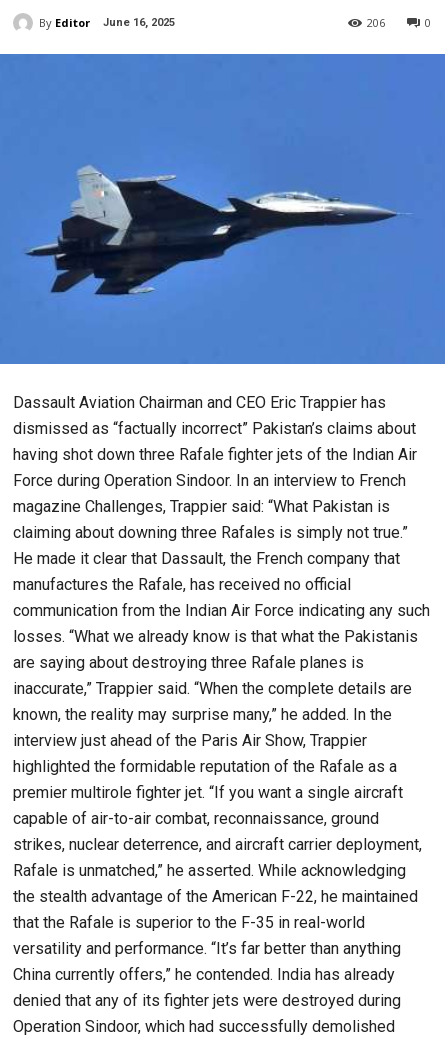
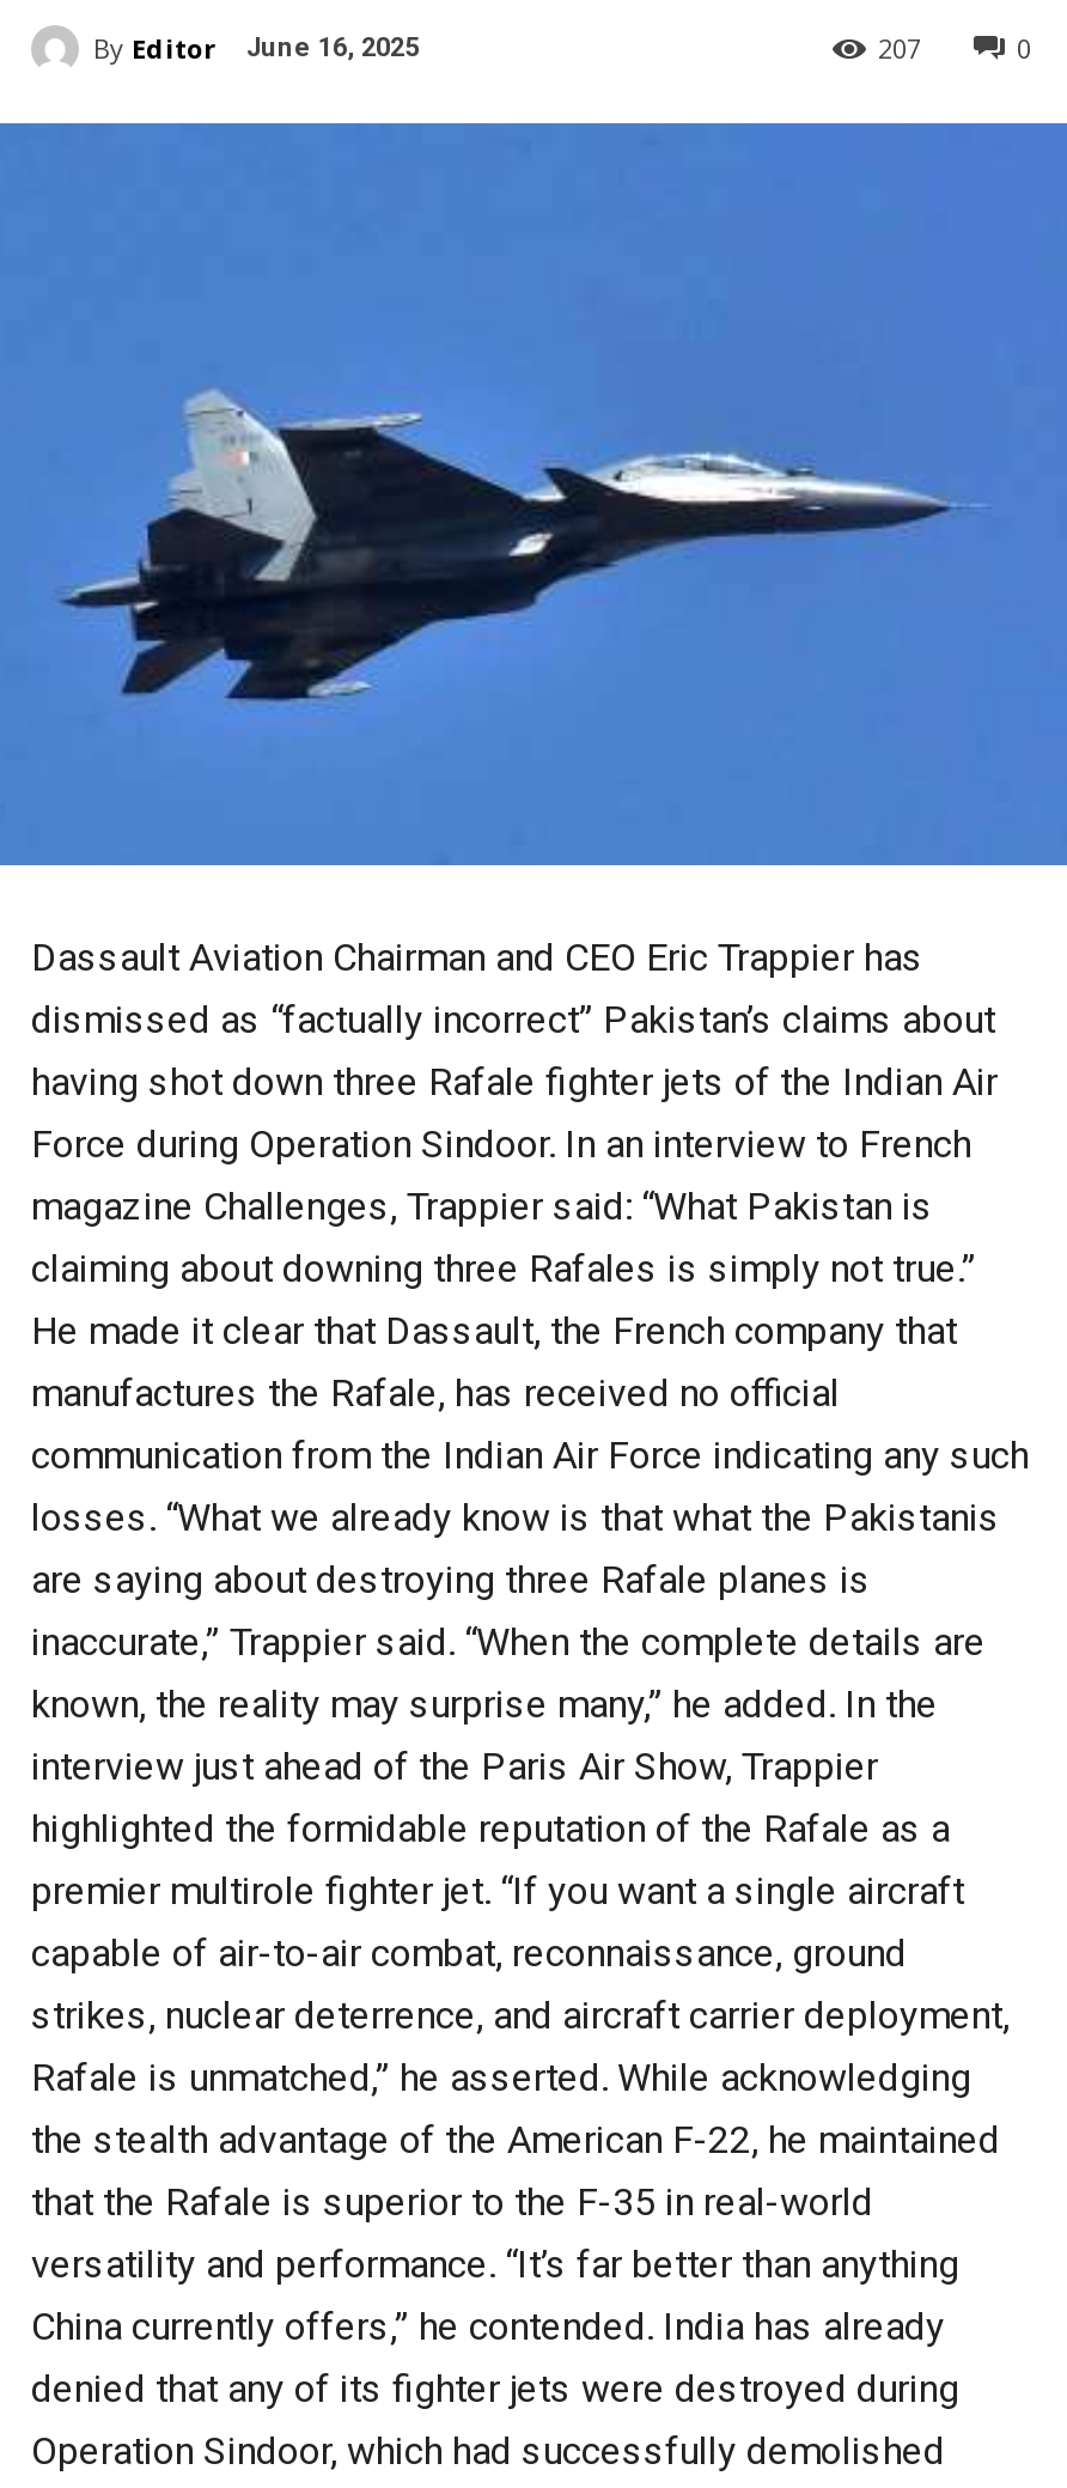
[367,15,385,30] 206 -> [878,30,921,66] 207

